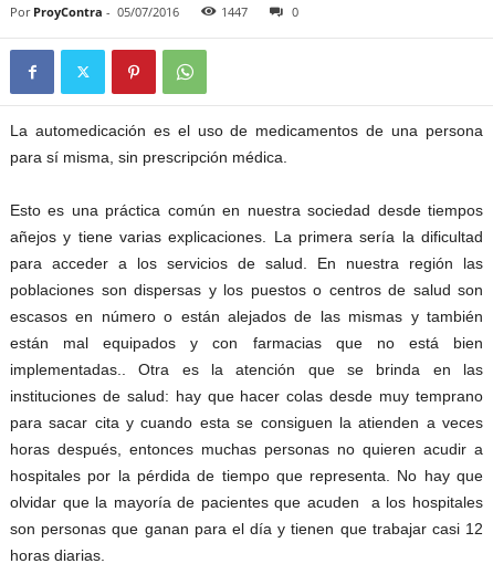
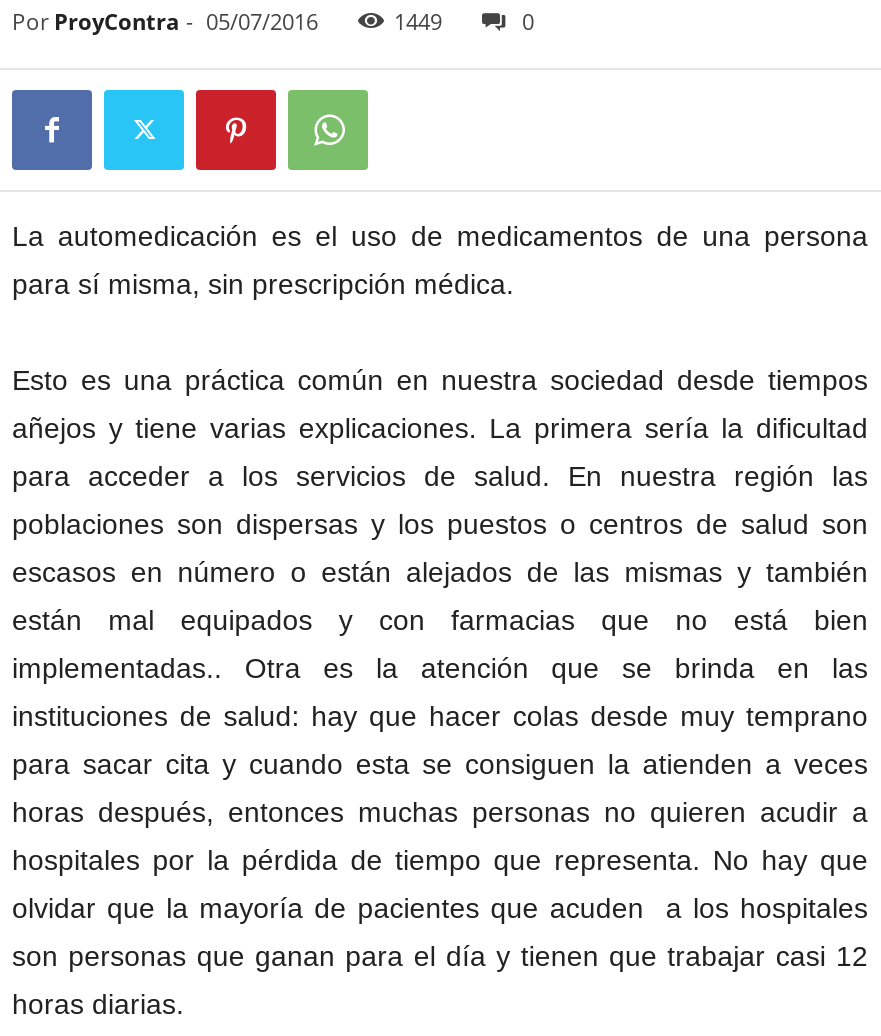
[221,3,248,20] 1447 -> [394,6,442,36] 1449

